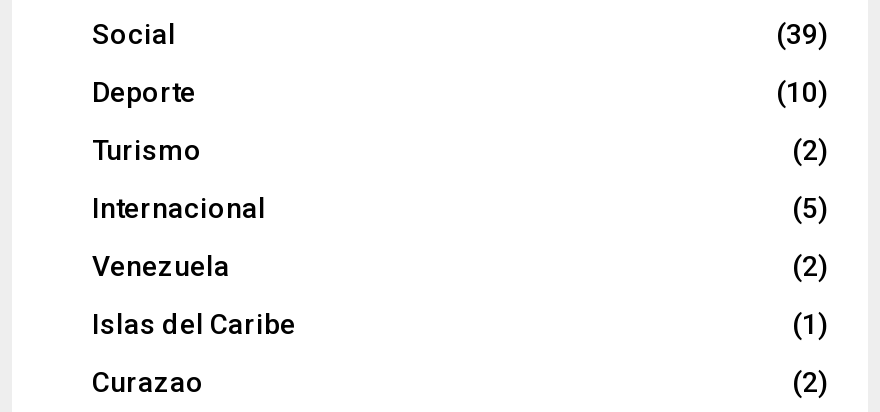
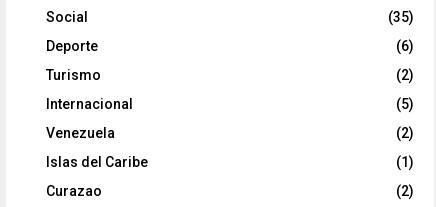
[776,17,828,49] (39) -> [388,9,414,25] (35)
[776,75,828,107] (10) -> [396,38,414,54] (6)

